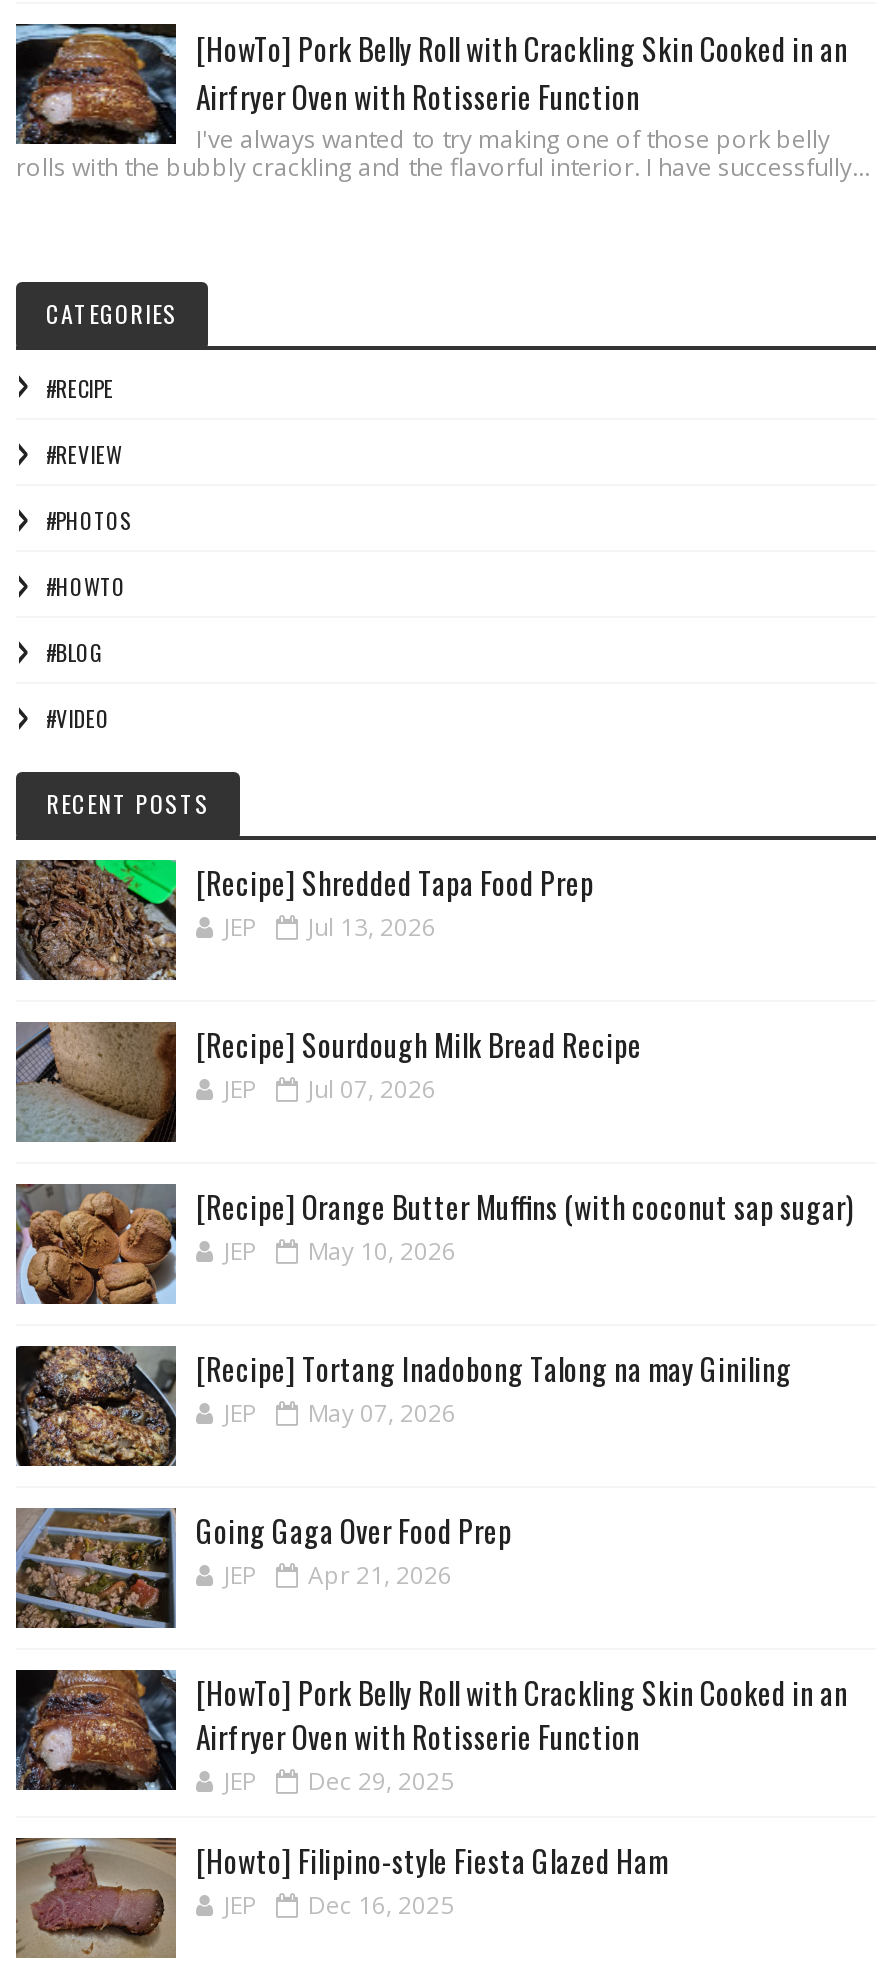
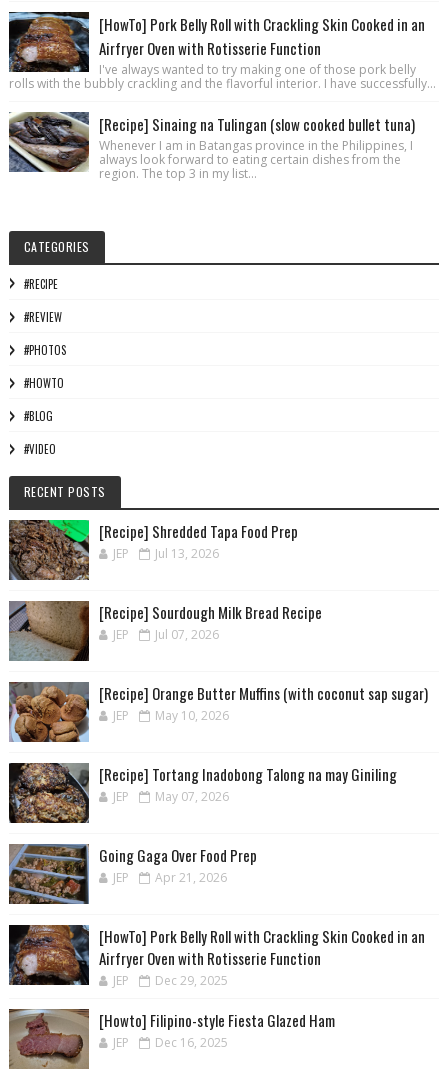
none -> [8,111,415,182] [image] | [Recipe] Sinaing na Tulingan (slow cooked bullet tuna) | Whenever I am in Batangas province in the Philippines, I | always look forward to eating certain dishes from the | region. The top 3 in my list...

